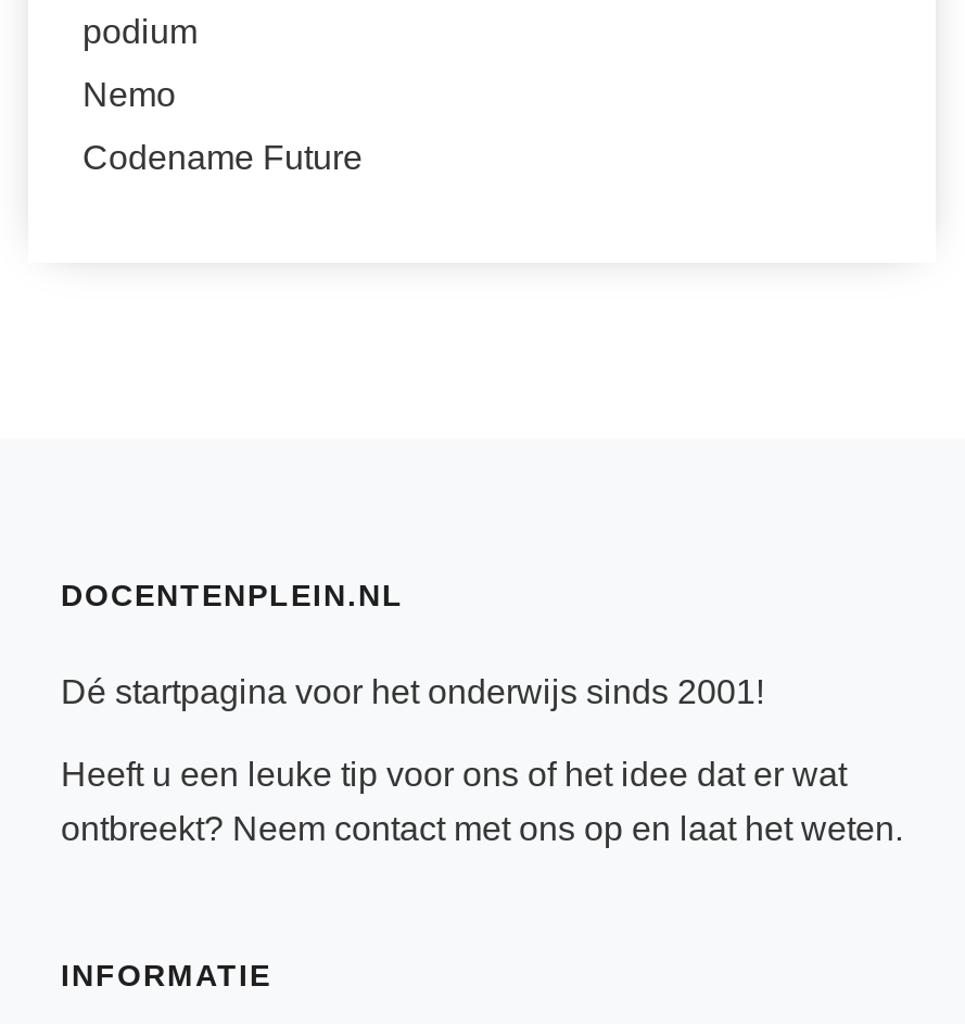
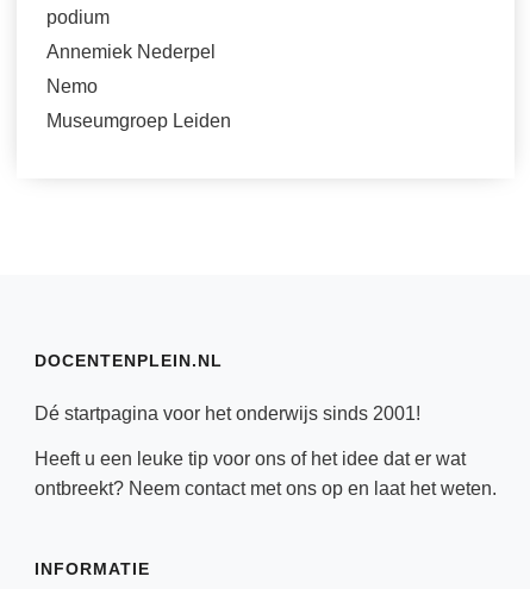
none -> [46,42,216,62] Annemiek Nederpel
[82,139,363,176] Codename Future -> [46,111,231,131] Museumgroep Leiden

